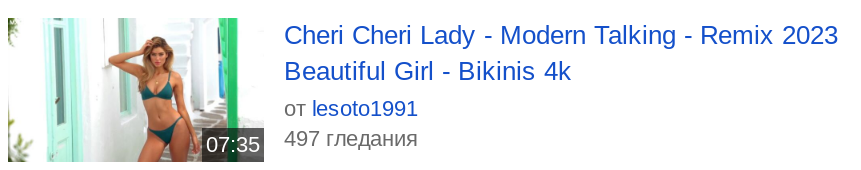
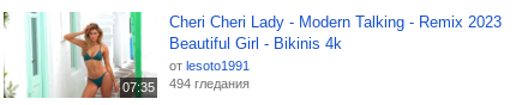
[206,126,418,156] 07:35 497 гледания -> [122,76,250,94] 07:35 494 гледания

